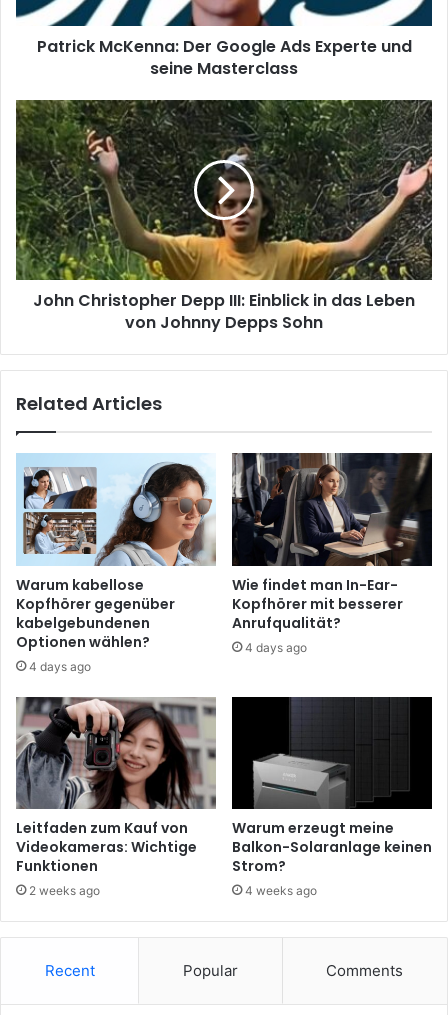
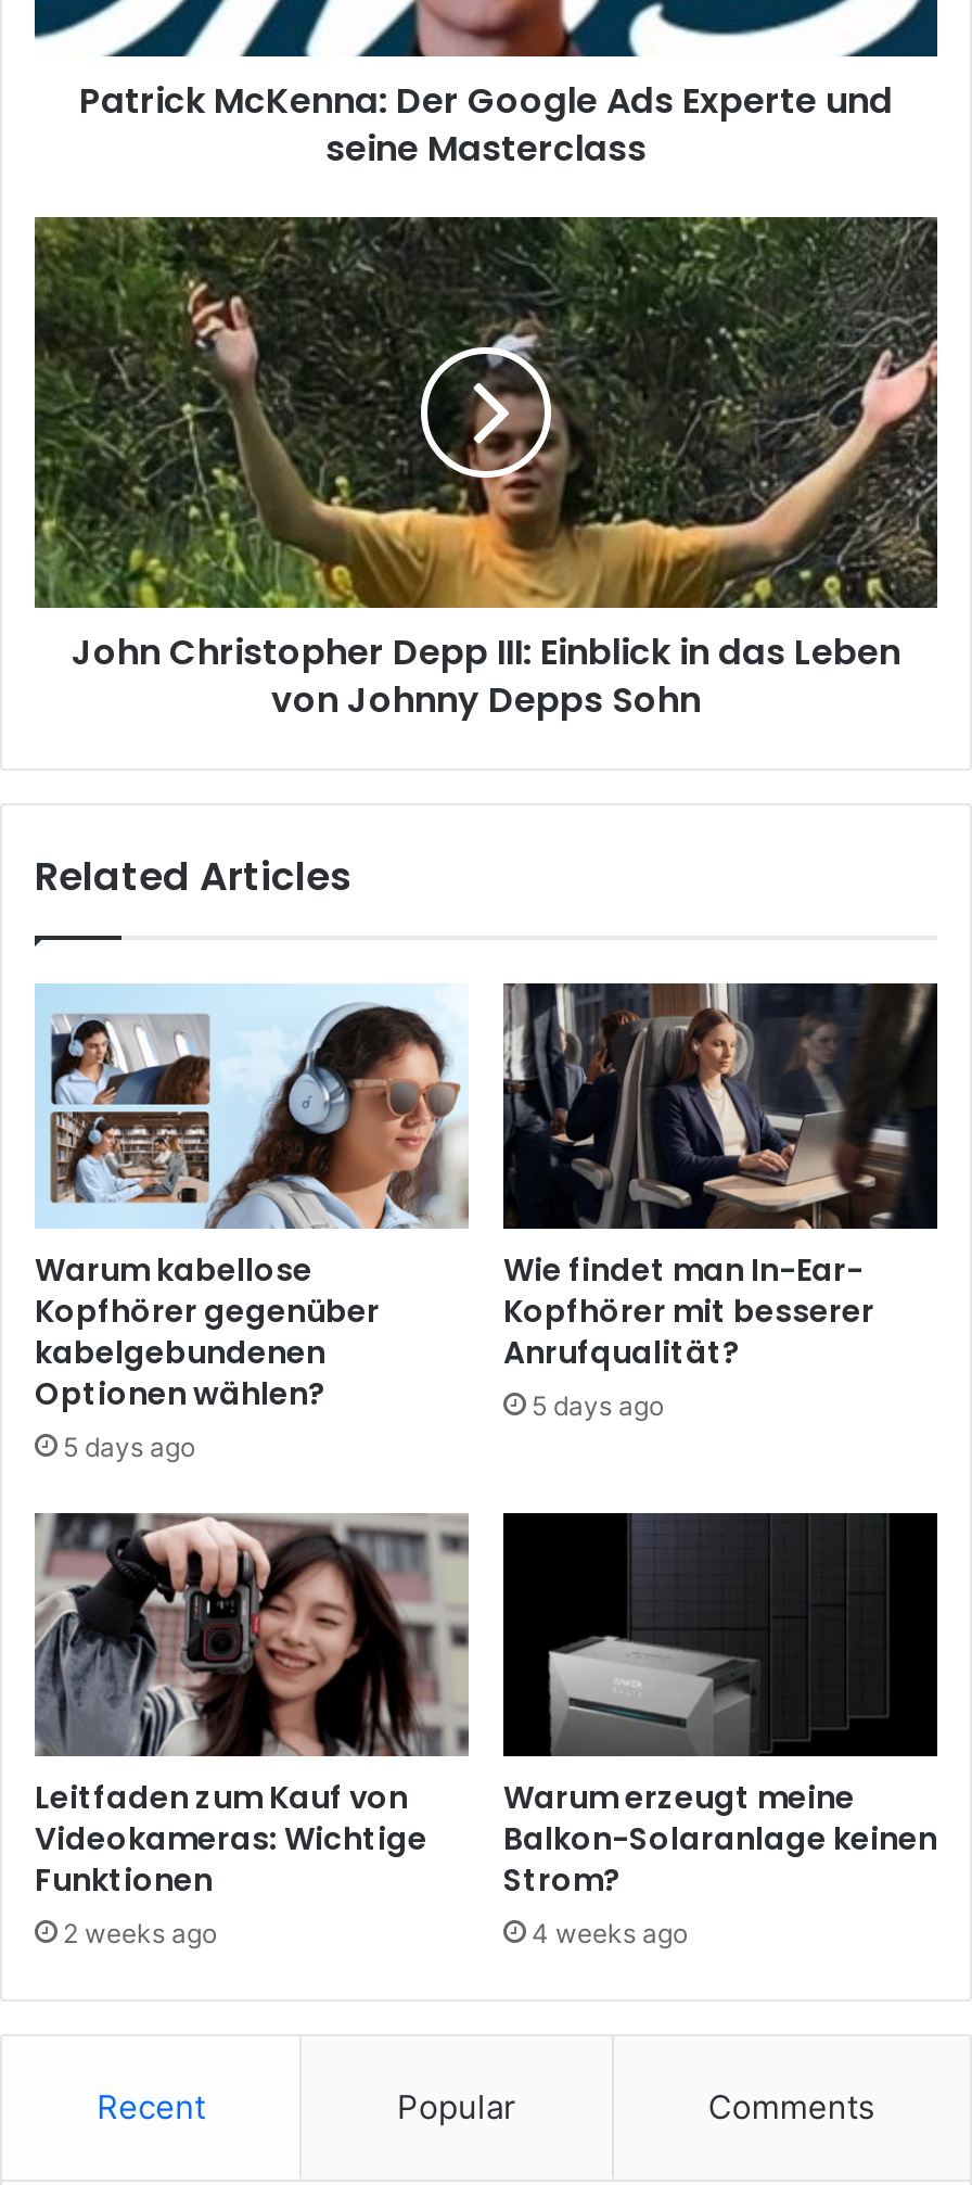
[245,639,307,654] 4 days ago -> [532,1388,664,1421] 5 days ago
[29,658,91,673] 4 days ago -> [63,1430,195,1462] 5 days ago

